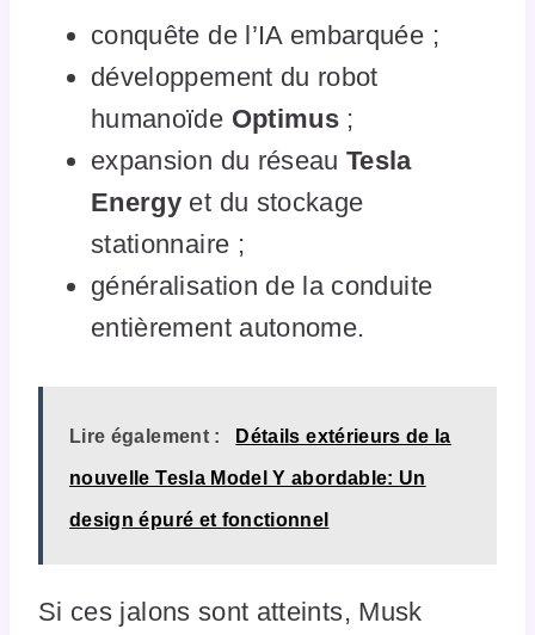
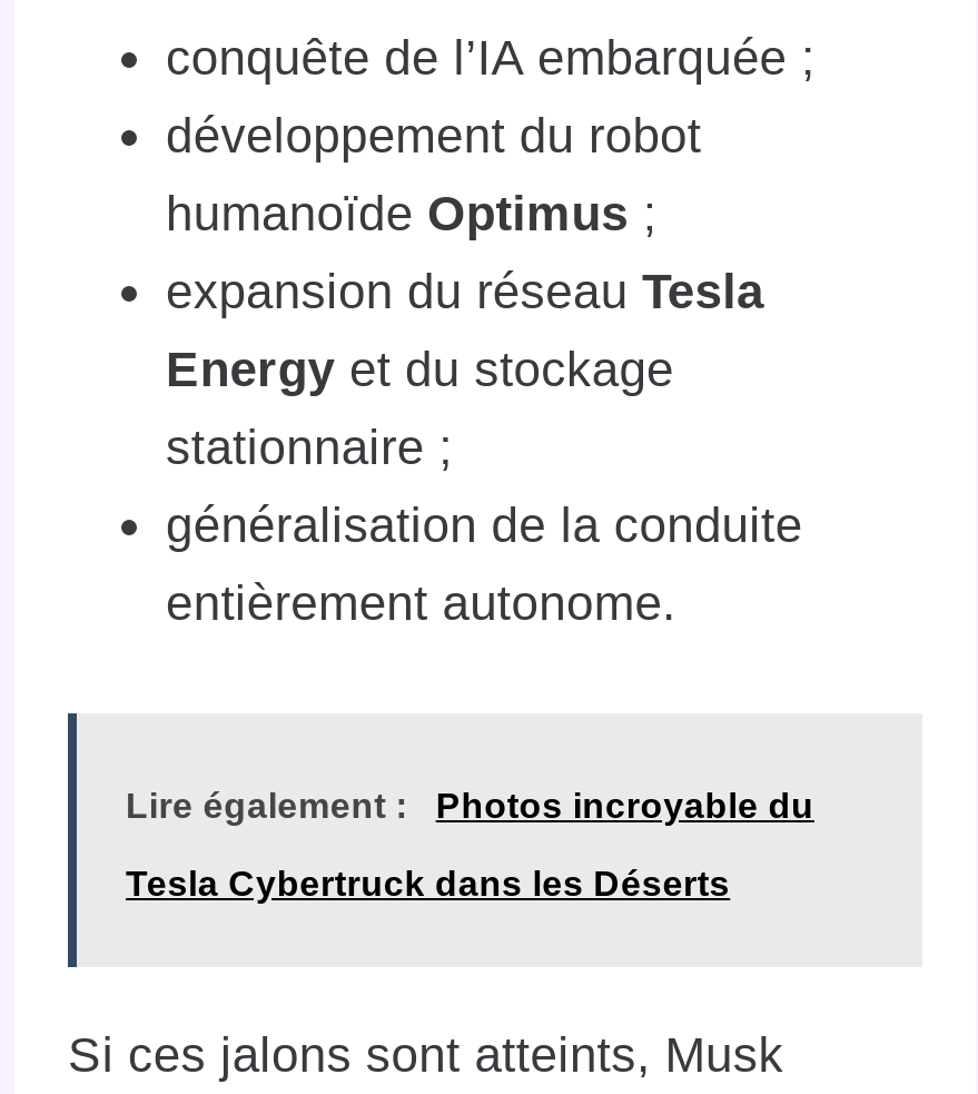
[69,426,451,530] Détails extérieurs de la | nouvelle Tesla Model Y abordable: Un | design épuré et fonctionnel -> [126,787,814,903] Photos incroyable du | Tesla Cybertruck dans les Déserts

